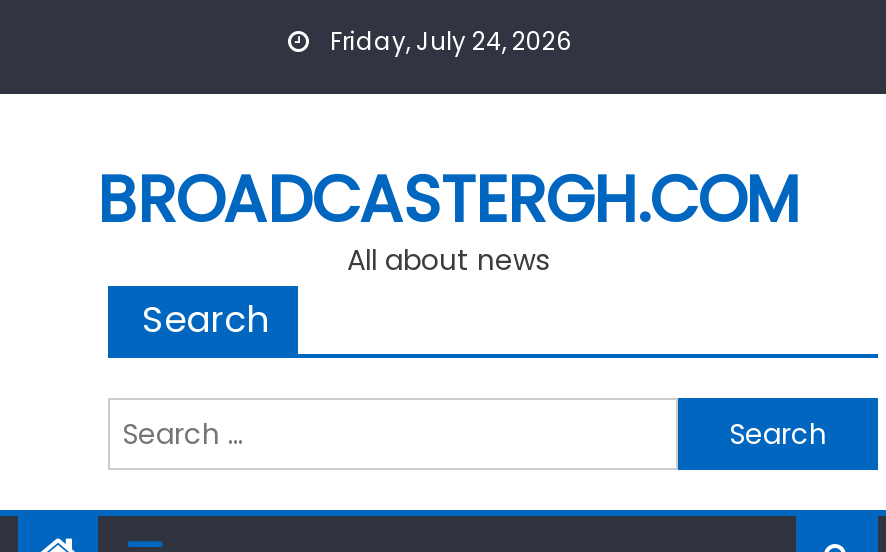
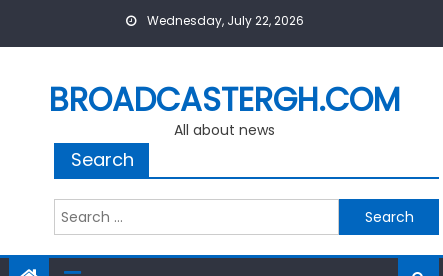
[324,24,572,58] Friday, July 24, 2026 -> [144,12,304,29] Wednesday, July 22, 2026

